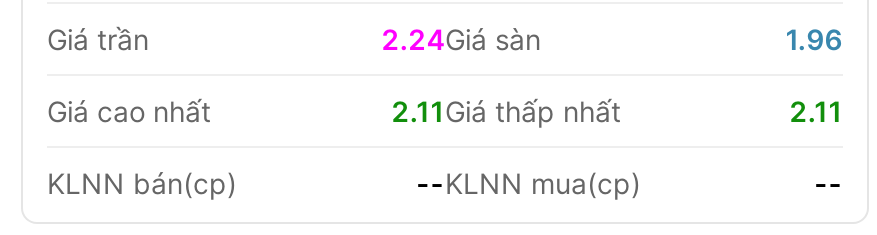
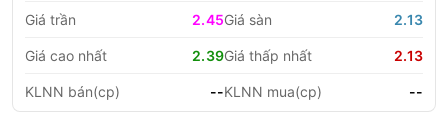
[381,22,541,56] 2.24 Giá sàn -> [192,11,272,28] 2.45 Giá sàn
[785,22,843,56] 1.96 -> [394,11,423,28] 2.13
[391,94,621,128] 2.11 Giá thấp nhất -> [192,47,312,64] 2.39 Giá thấp nhất
[789,94,843,128] 2.11 -> [394,47,423,64] 2.13

